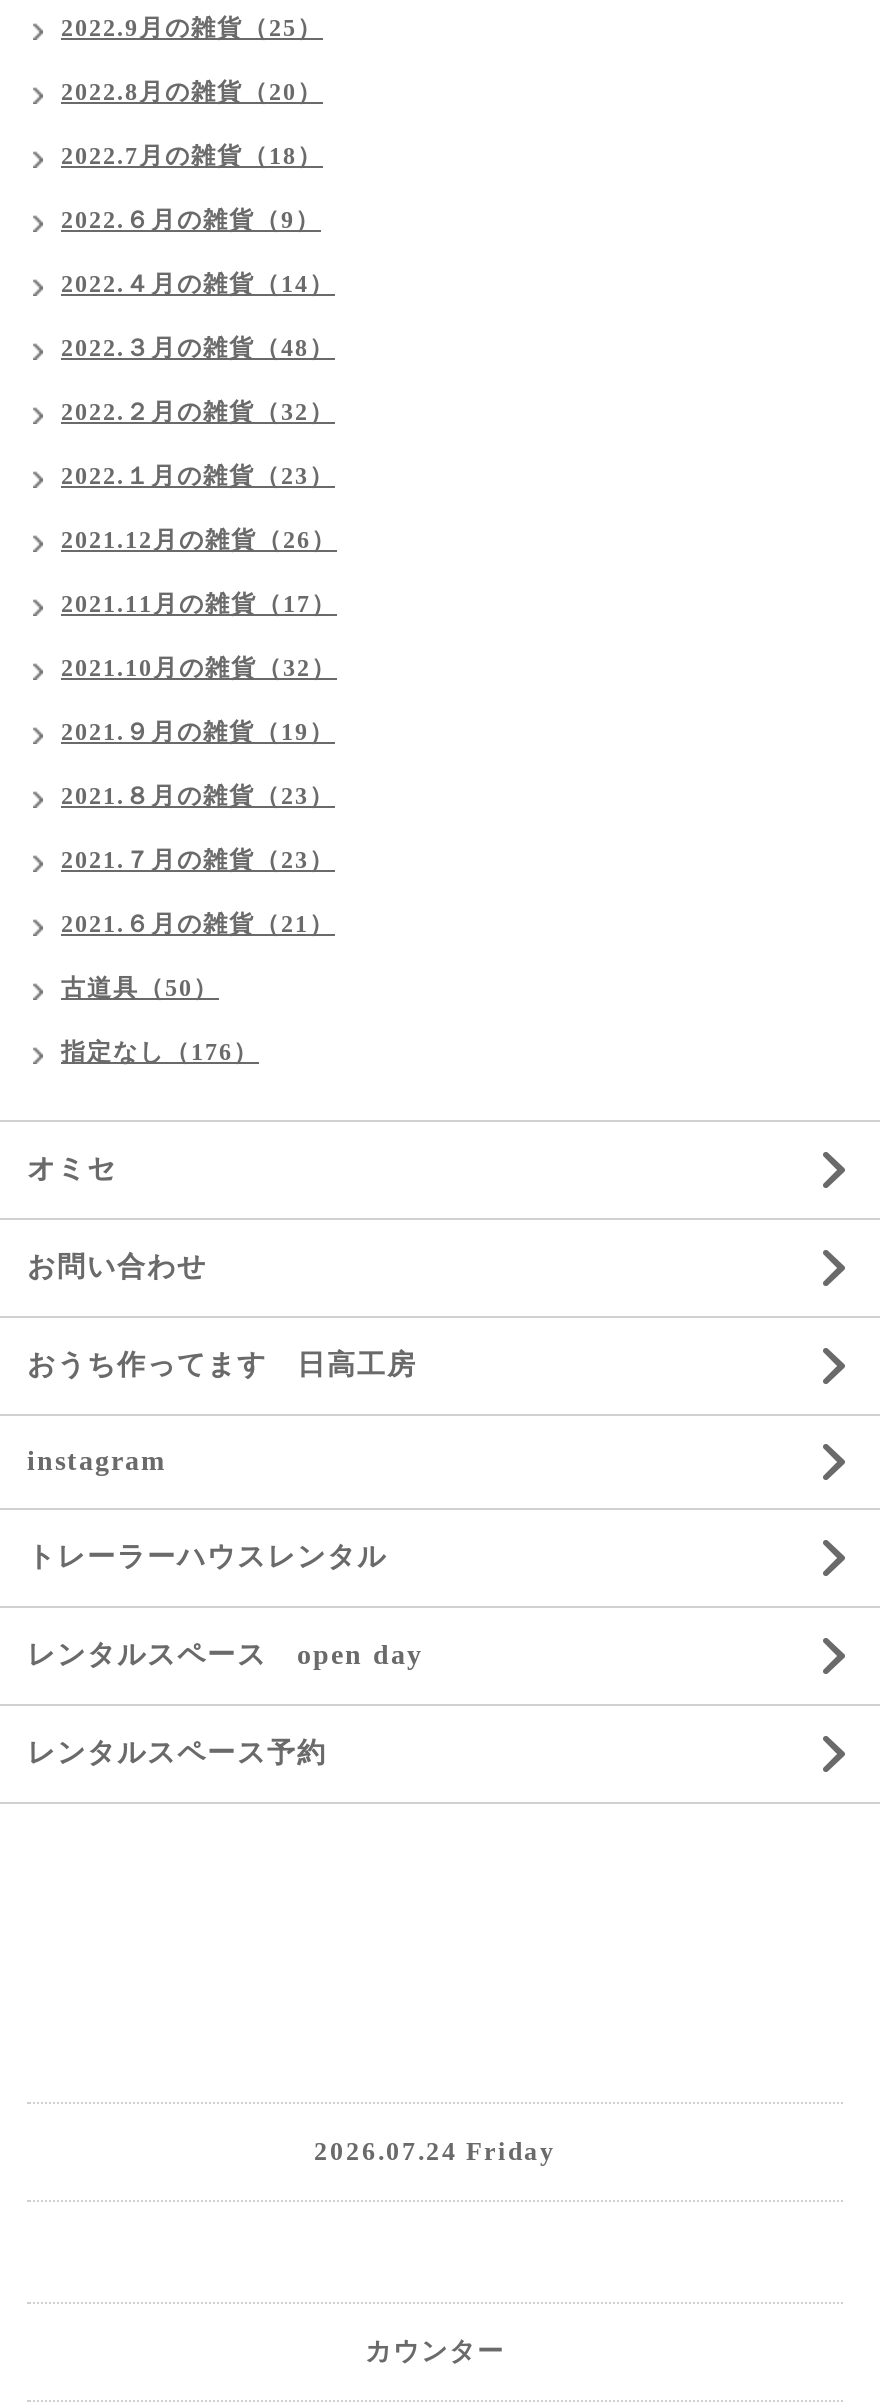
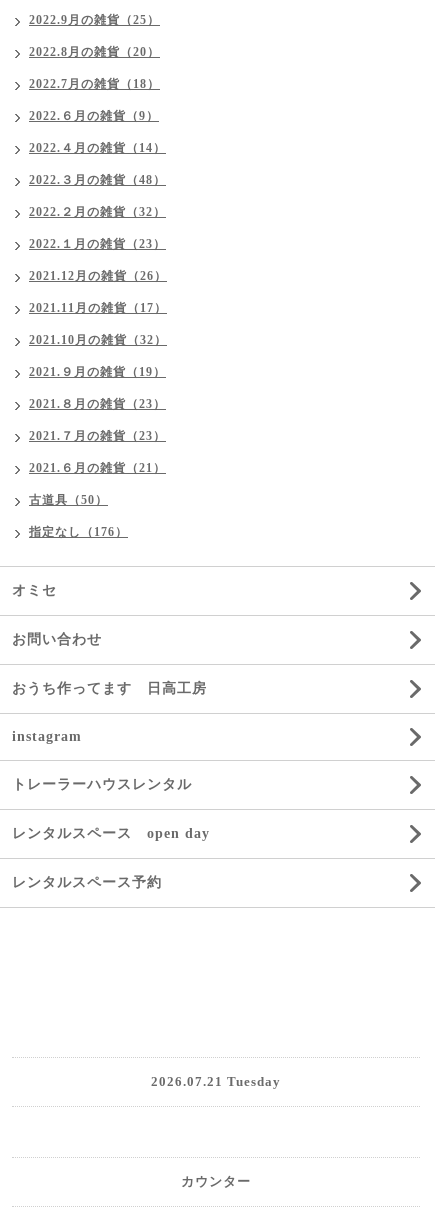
[314,2136,556,2166] 2026.07.24 Friday -> [151,1074,281,1089] 2026.07.21 Tuesday

